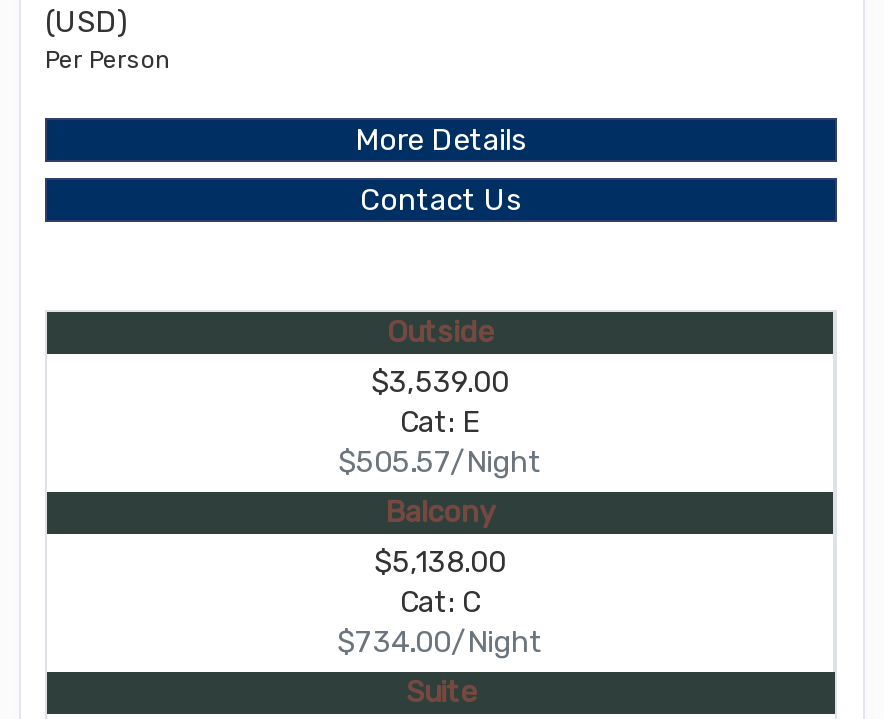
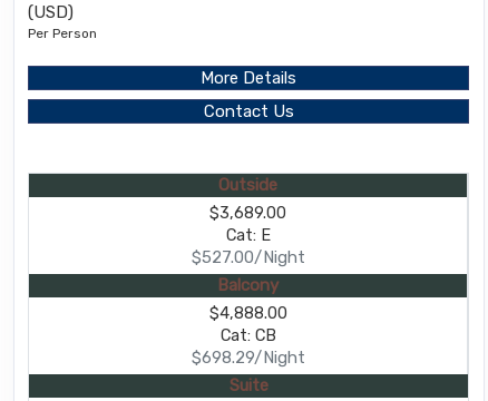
[371,364,509,400] $3,539.00 -> [209,203,286,223] $3,689.00
[338,444,542,480] $505.57/Night -> [191,247,305,267] $527.00/Night
[337,544,543,660] $5,138.00 | Cat: C | $734.00/Night -> [191,303,305,367] $4,888.00 | Cat: CB | $698.29/Night

